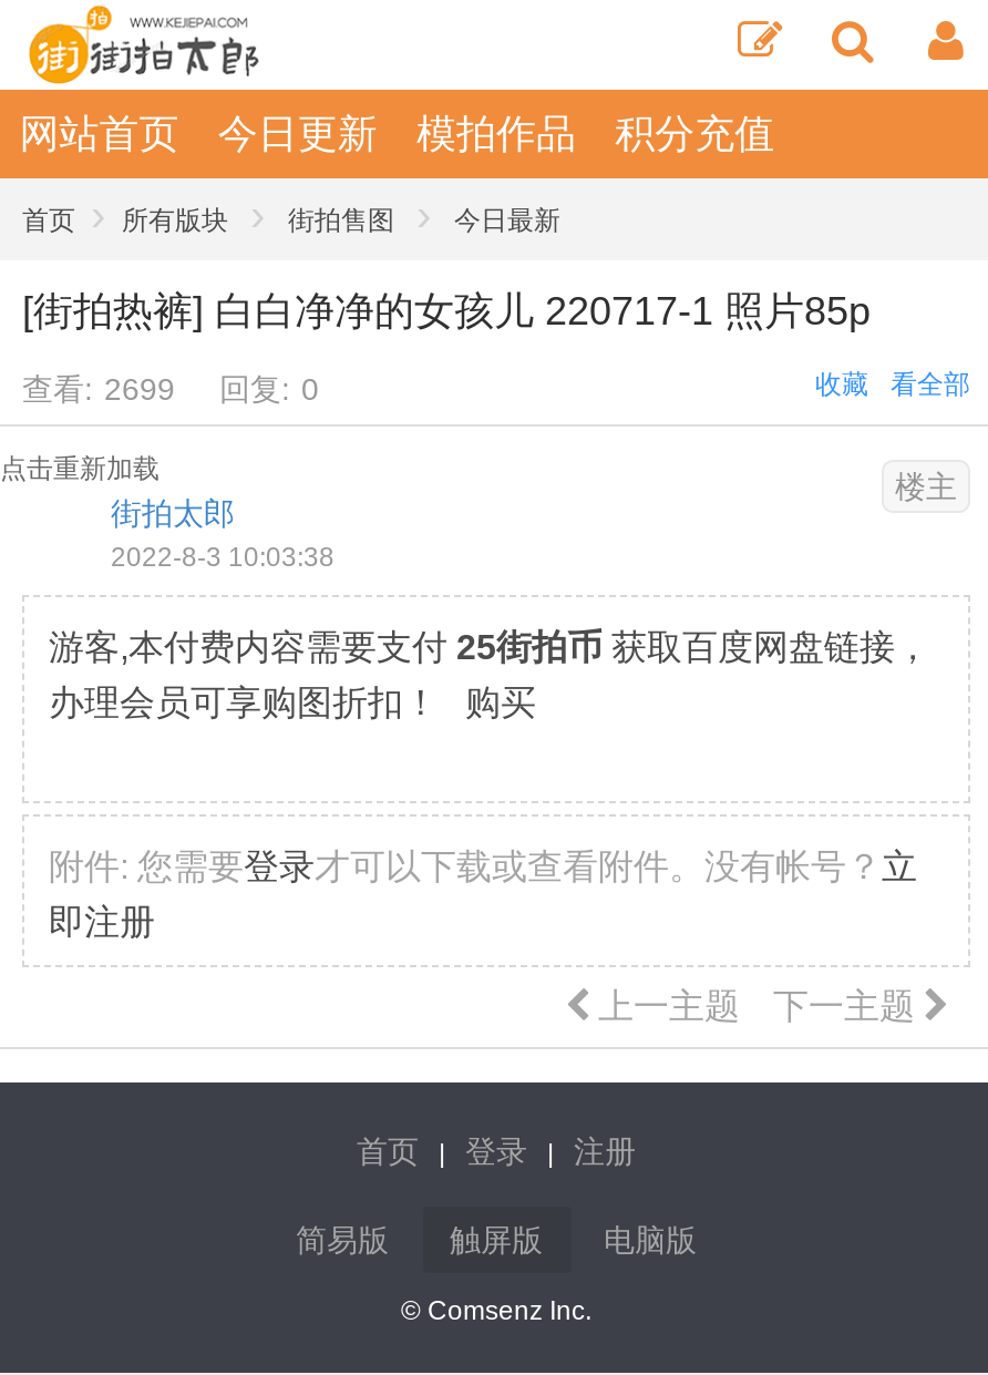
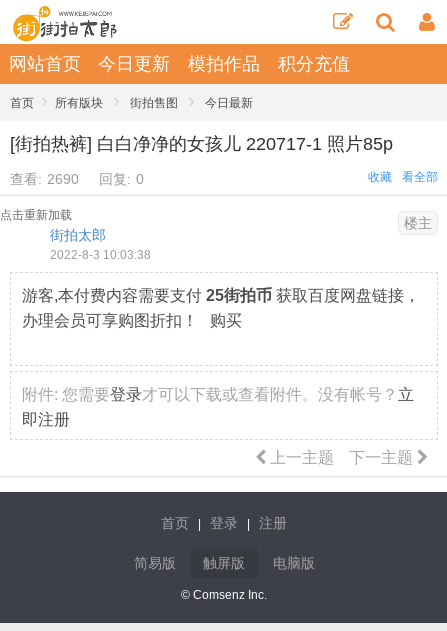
[22,371,319,407] 查看: 2699 回复: 0 -> [10,171,144,187] 查看: 2690 回复: 0

